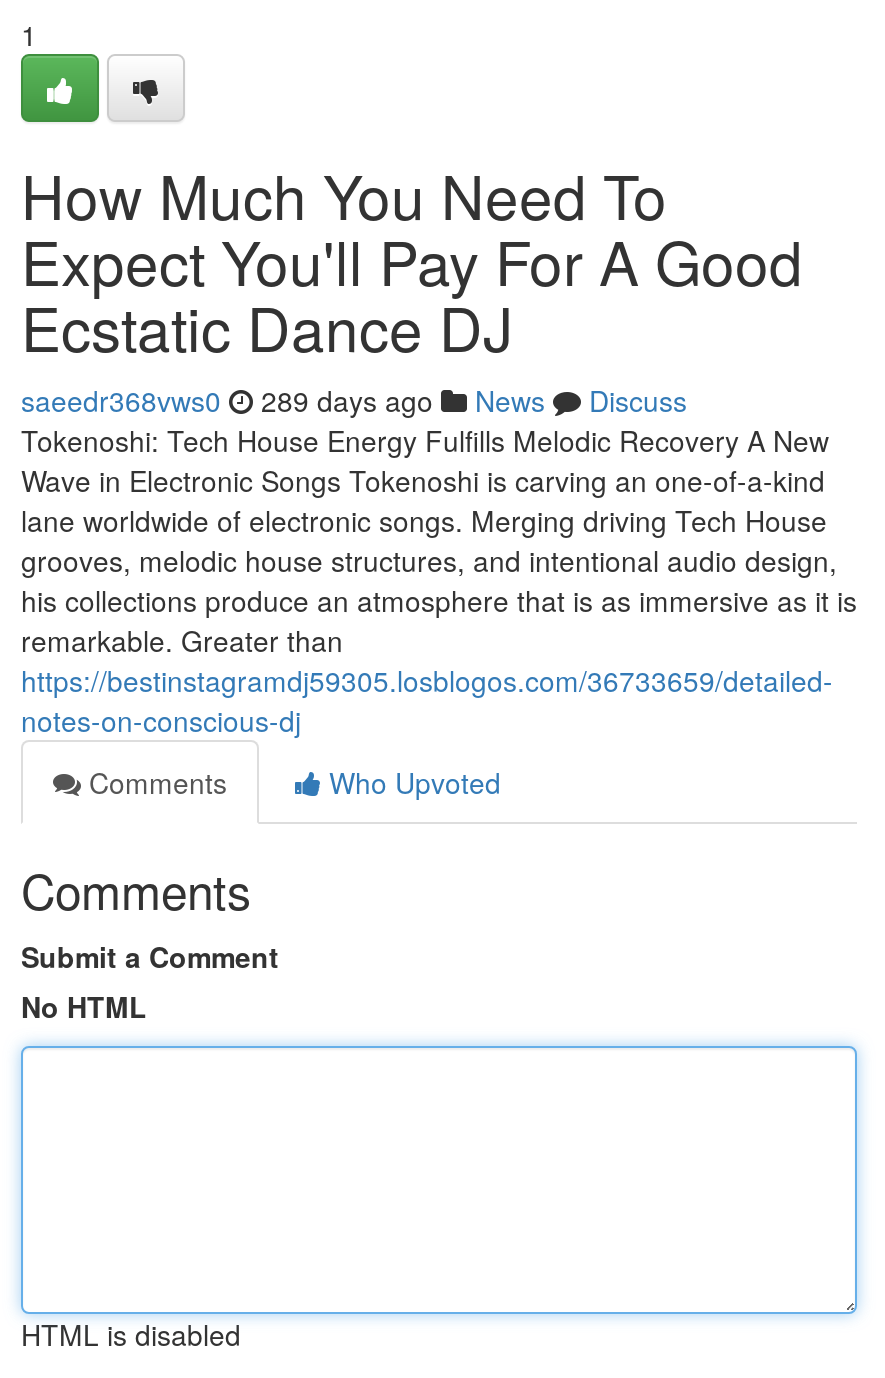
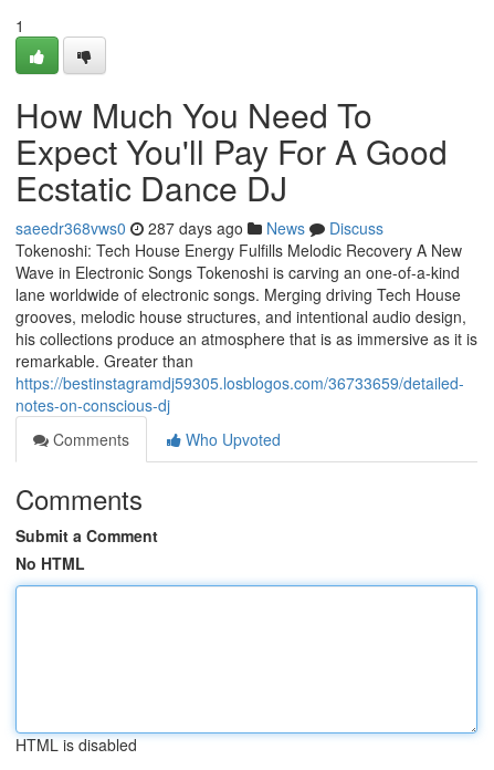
[21,380,687,420] saeedr368vws0 289 days ago News Discuss -> [15,217,383,239] saeedr368vws0 287 days ago News Discuss

